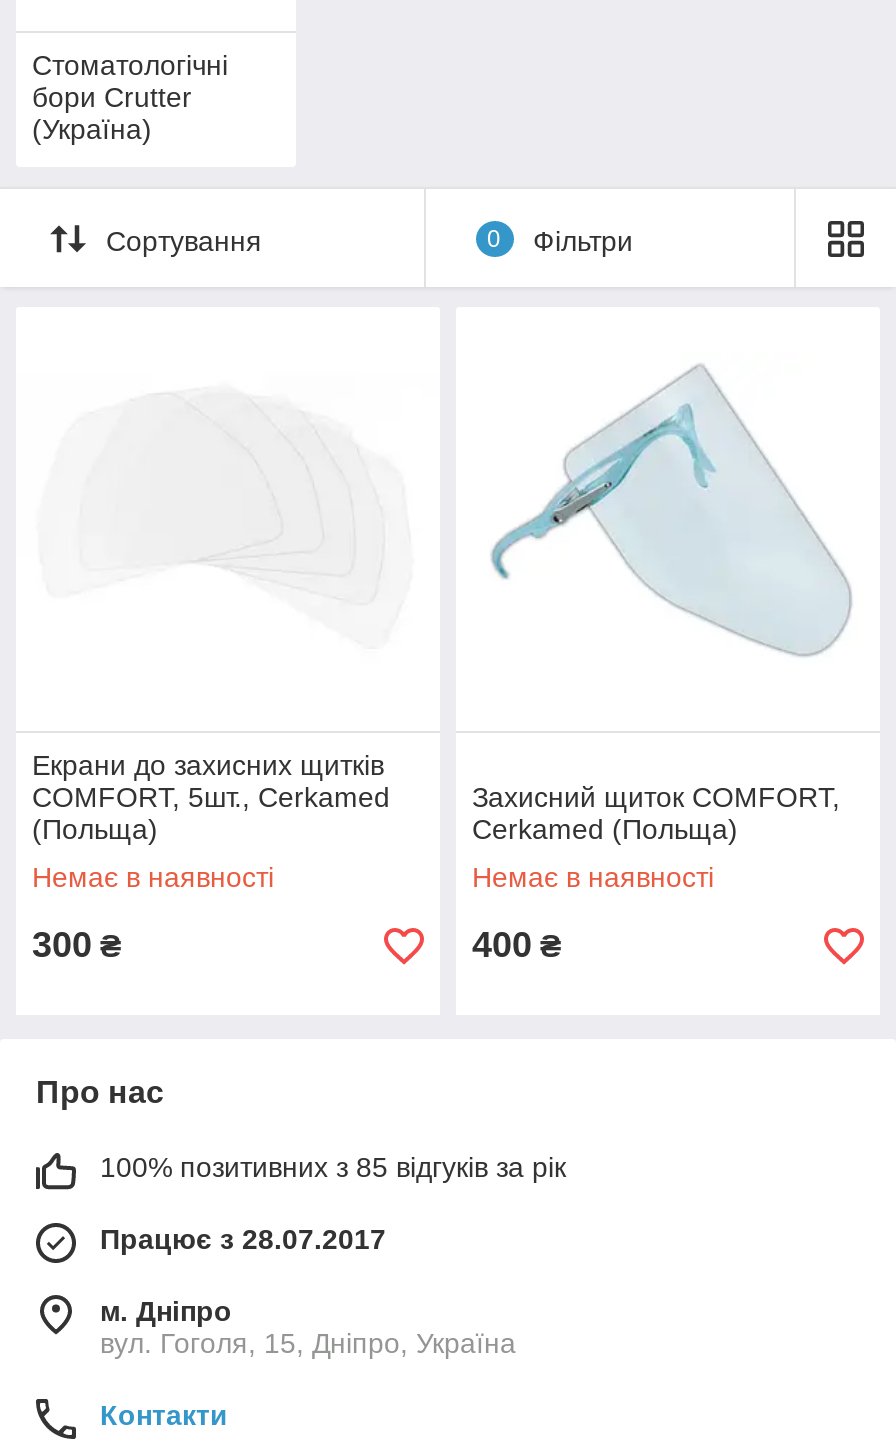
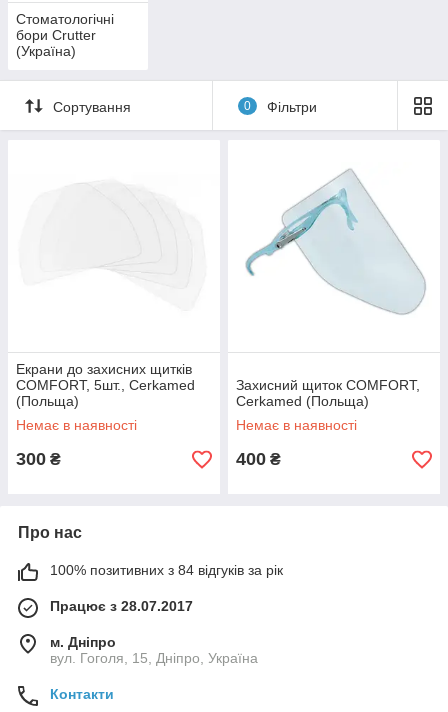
[100,1151,566,1183] 100% позитивних з 85 відгуків за рік -> [50,562,283,578] 100% позитивних з 84 відгуків за рік

